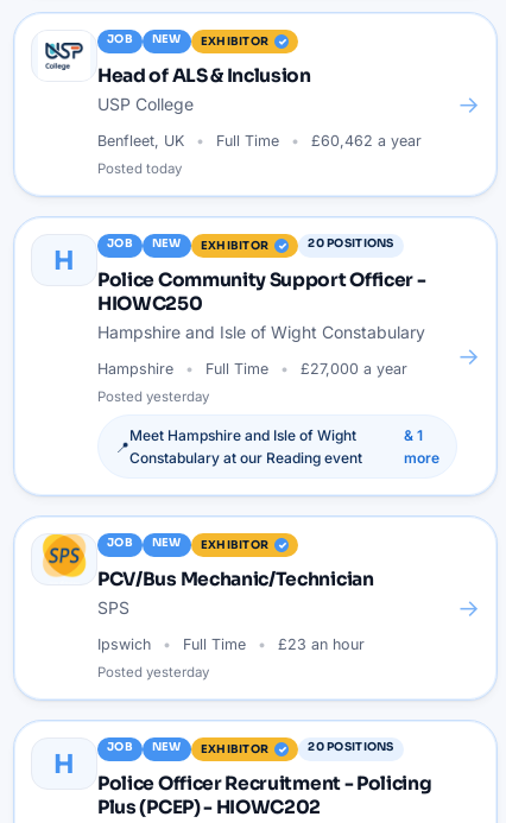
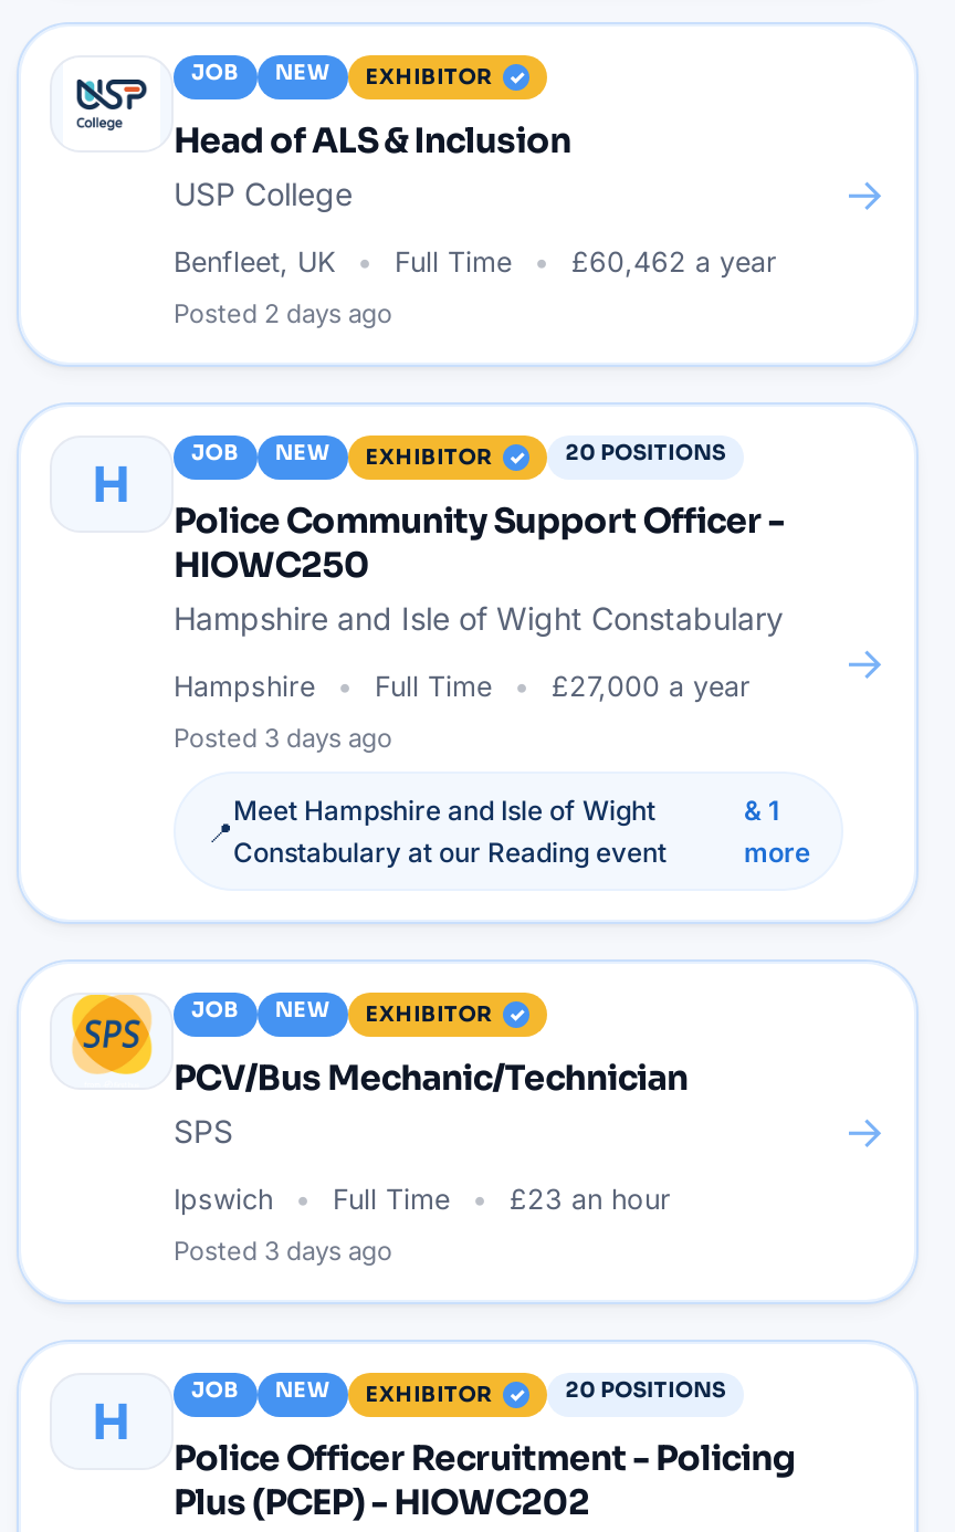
[97,161,182,177] Posted today -> [174,299,392,330] Posted 2 days ago
[97,389,209,405] Posted yesterday -> [174,724,392,755] Posted 3 days ago
[97,664,209,681] Posted yesterday -> [174,1237,392,1268] Posted 3 days ago

